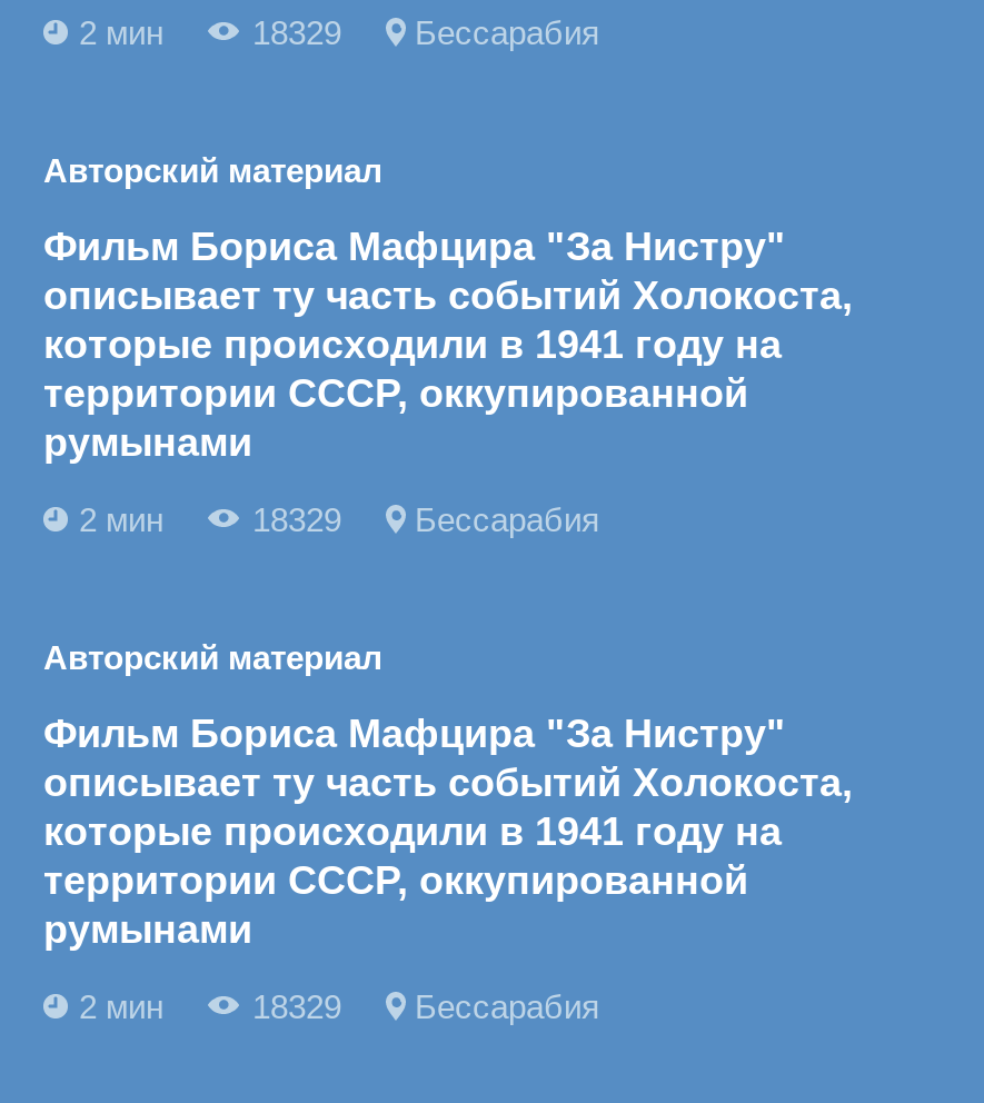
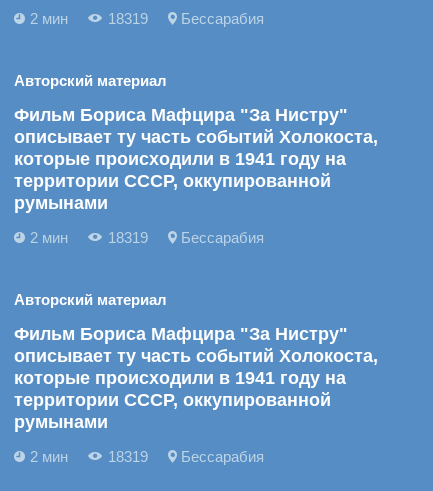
[252,13,599,51] 18329 Бессарабия -> [108,10,264,27] 18319 Бессарабия
[252,500,599,538] 18329 Бессарабия -> [108,229,264,246] 18319 Бессарабия
[252,987,599,1025] 18329 Бессарабия -> [108,448,264,465] 18319 Бессарабия

